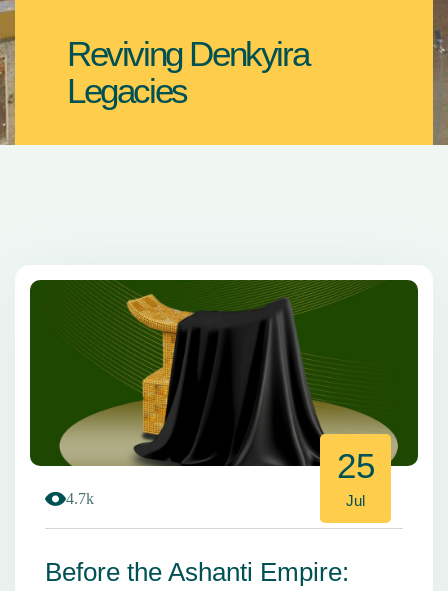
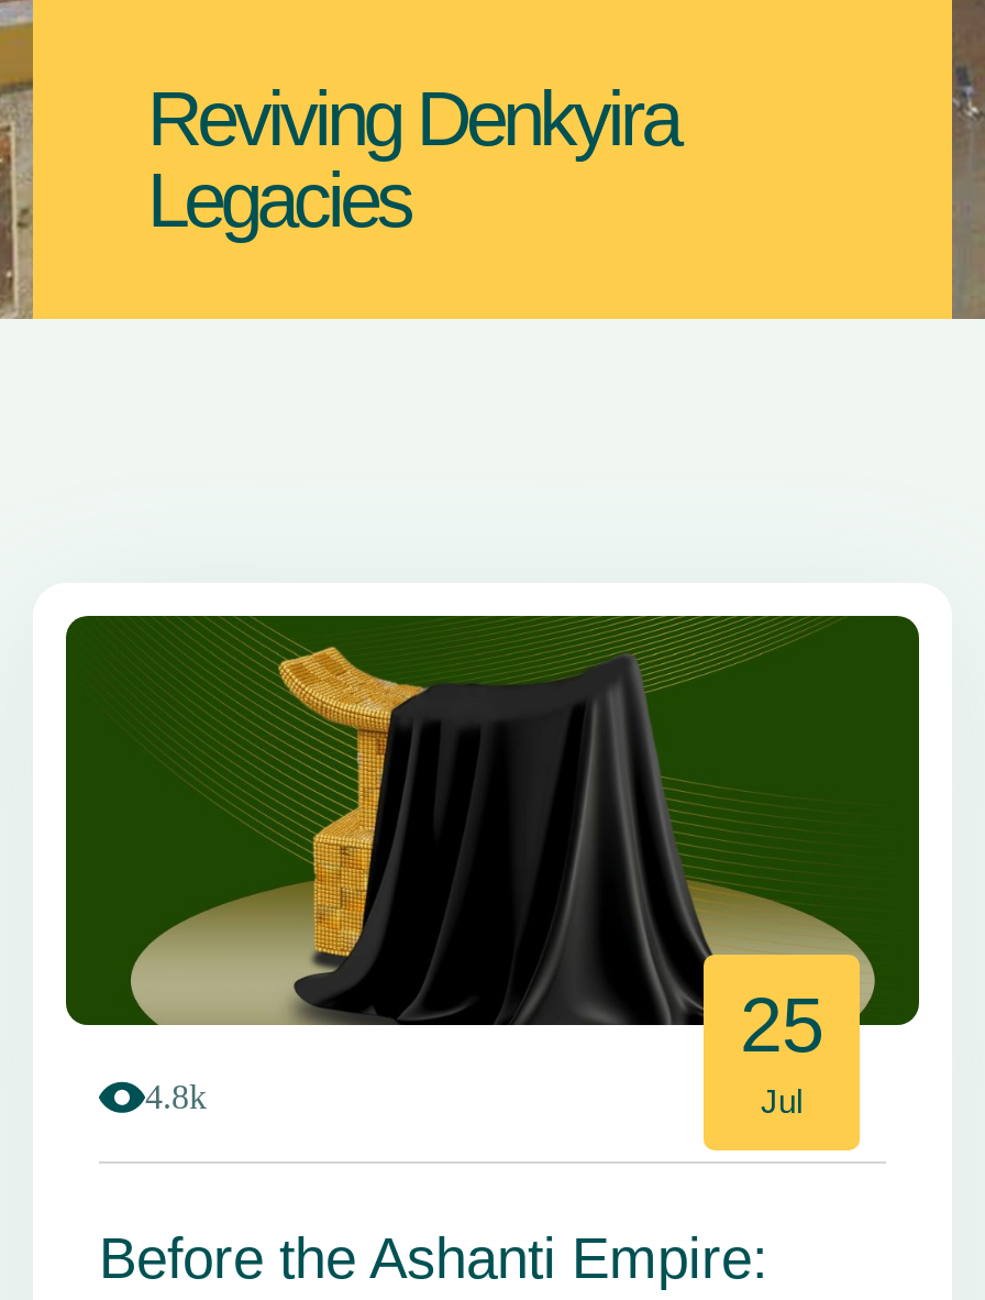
[66,490,94,507] 4.7k -> [145,1078,207,1115] 4.8k

